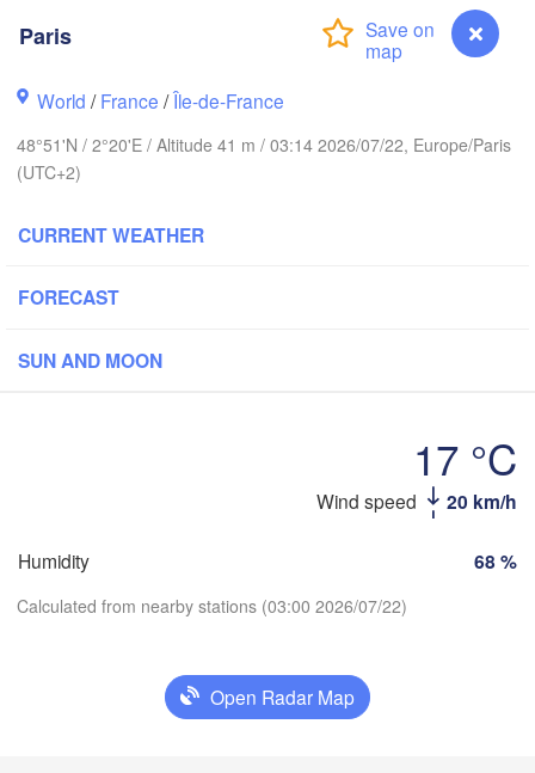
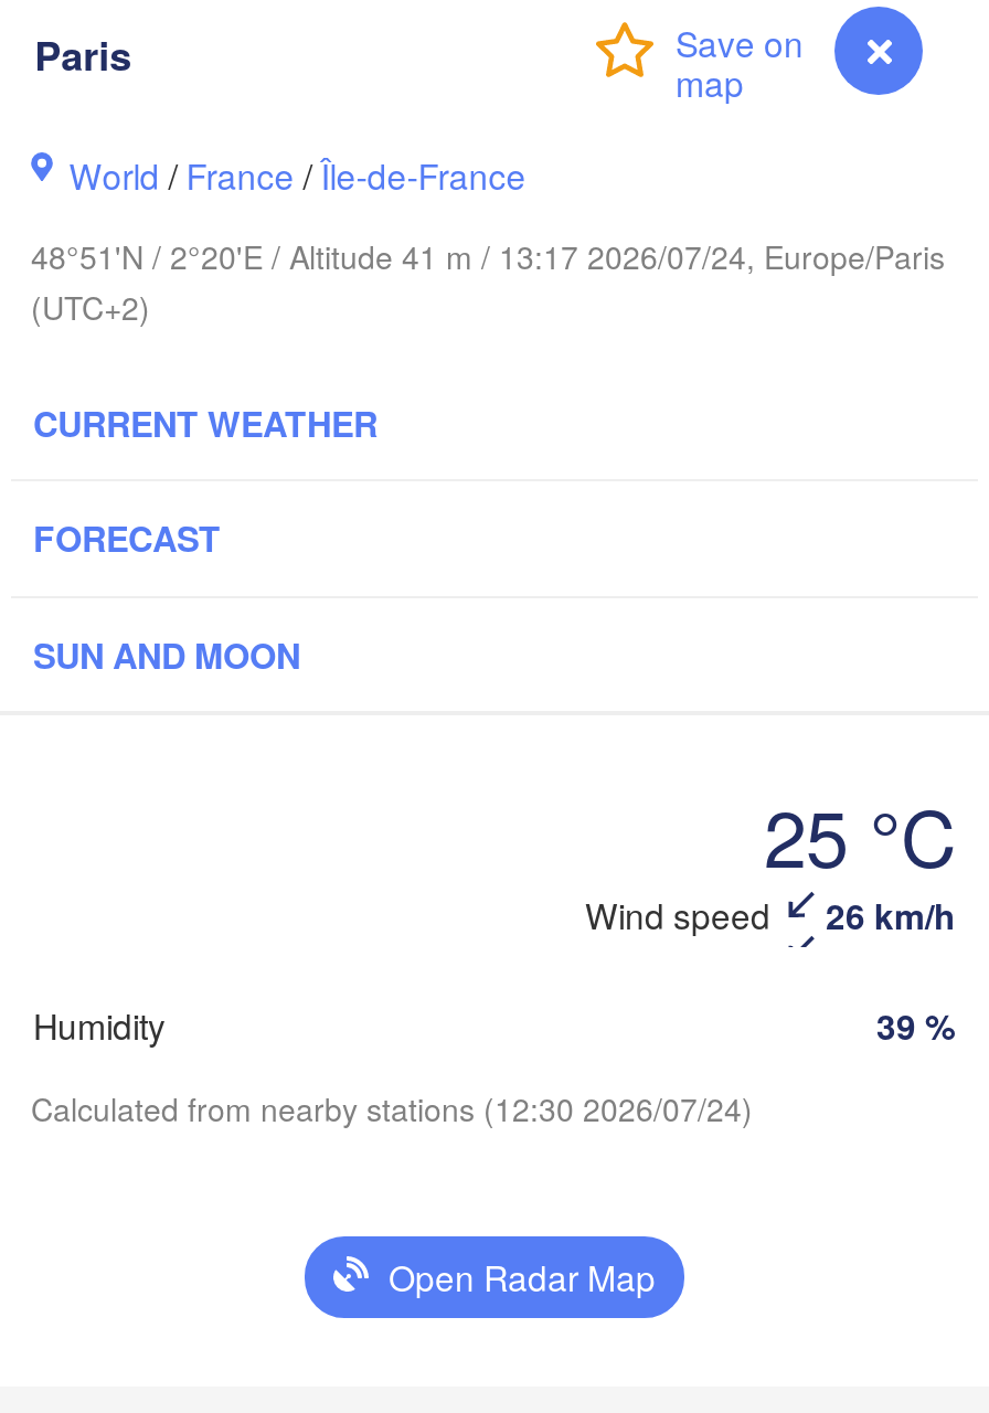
[17,133,511,157] 48°51'N / 2°20'E / Altitude 41 m / 03:14 2026/07/22, Europe/Paris -> [31,234,945,278] 48°51'N / 2°20'E / Altitude 41 m / 13:17 2026/07/24, Europe/Paris
[413,427,517,487] 17 °C -> [764,779,956,889] 25 °C
[447,487,517,515] 20 km/h -> [826,889,956,940] 26 km/h
[474,547,517,574] 68 % -> [876,1000,956,1050] 39 %
[17,594,407,618] Calculated from nearby stations (03:00 2026/07/22) -> [31,1086,753,1130] Calculated from nearby stations (12:30 2026/07/24)

